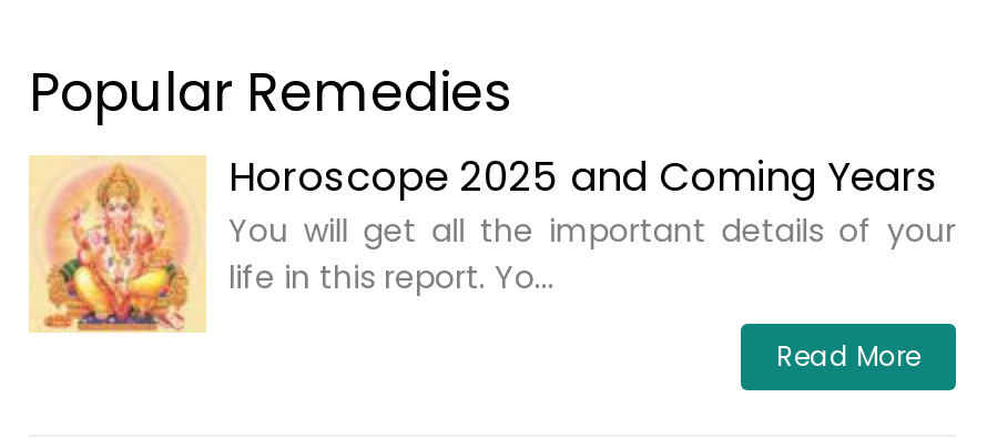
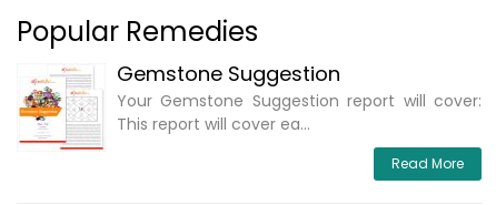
[29,148,956,334] [image] | Horoscope 2025 and Coming Years | You will get all the important details of your | life in this report. Yo... -> [18,60,482,152] [image] | Gemstone Suggestion | Your Gemstone Suggestion report will cover: | This report will cover ea...

